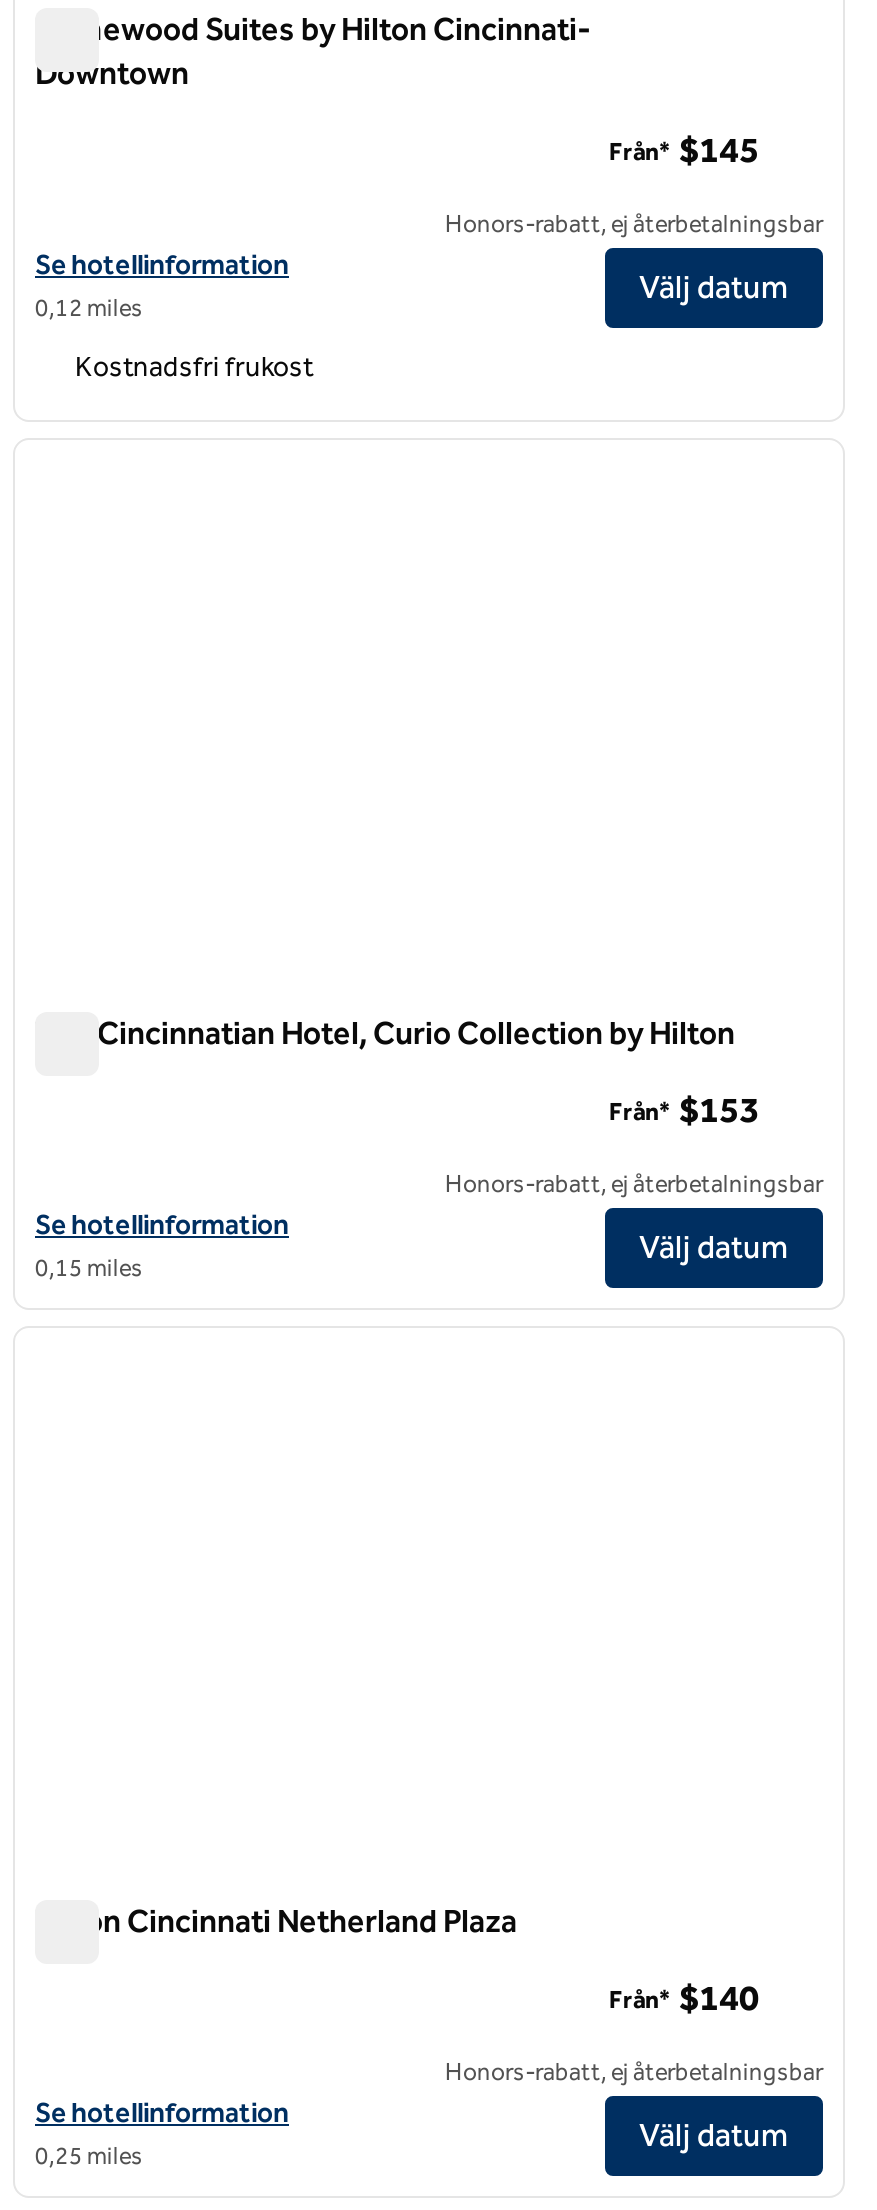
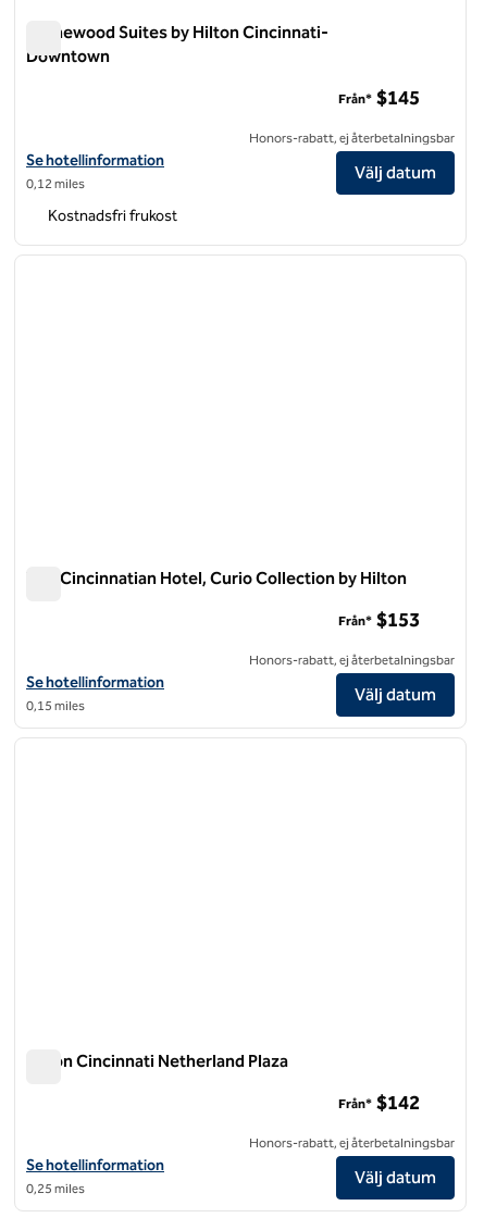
[609,1977,759,2021] Från* $140 -> [338,1091,420,1115] Från* $142

